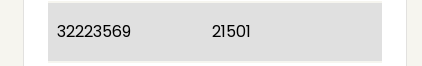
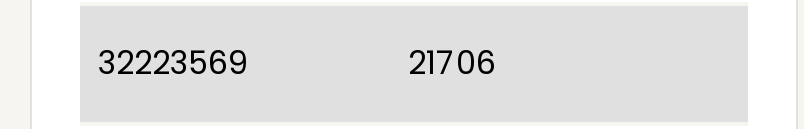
[212,20,251,43] 21501 -> [408,40,496,86] 21706

